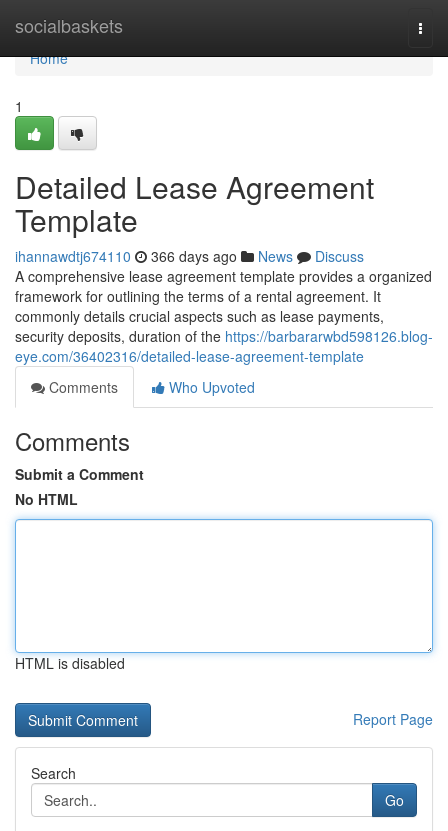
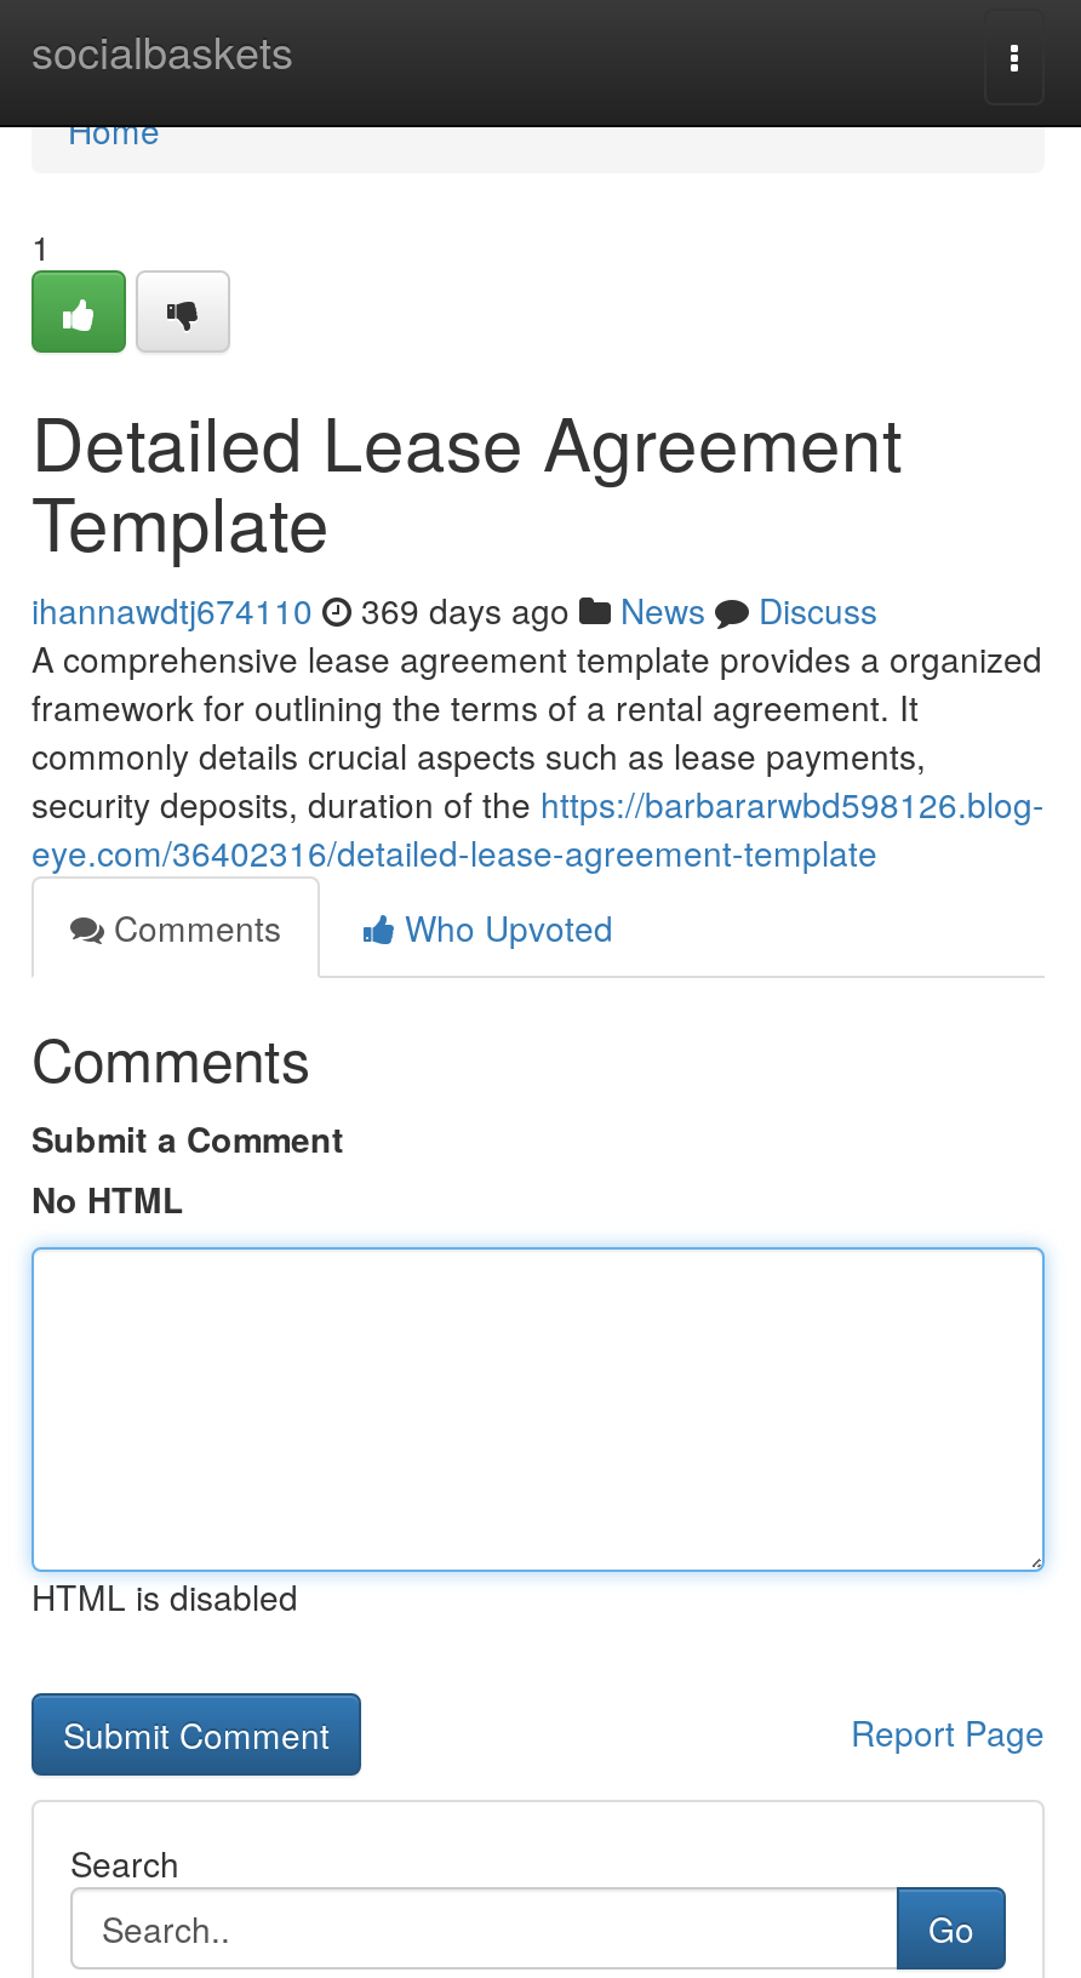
[15,246,364,266] ihannawdtj674110 366 days ago News Discuss -> [32,585,877,634] ihannawdtj674110 369 days ago News Discuss

